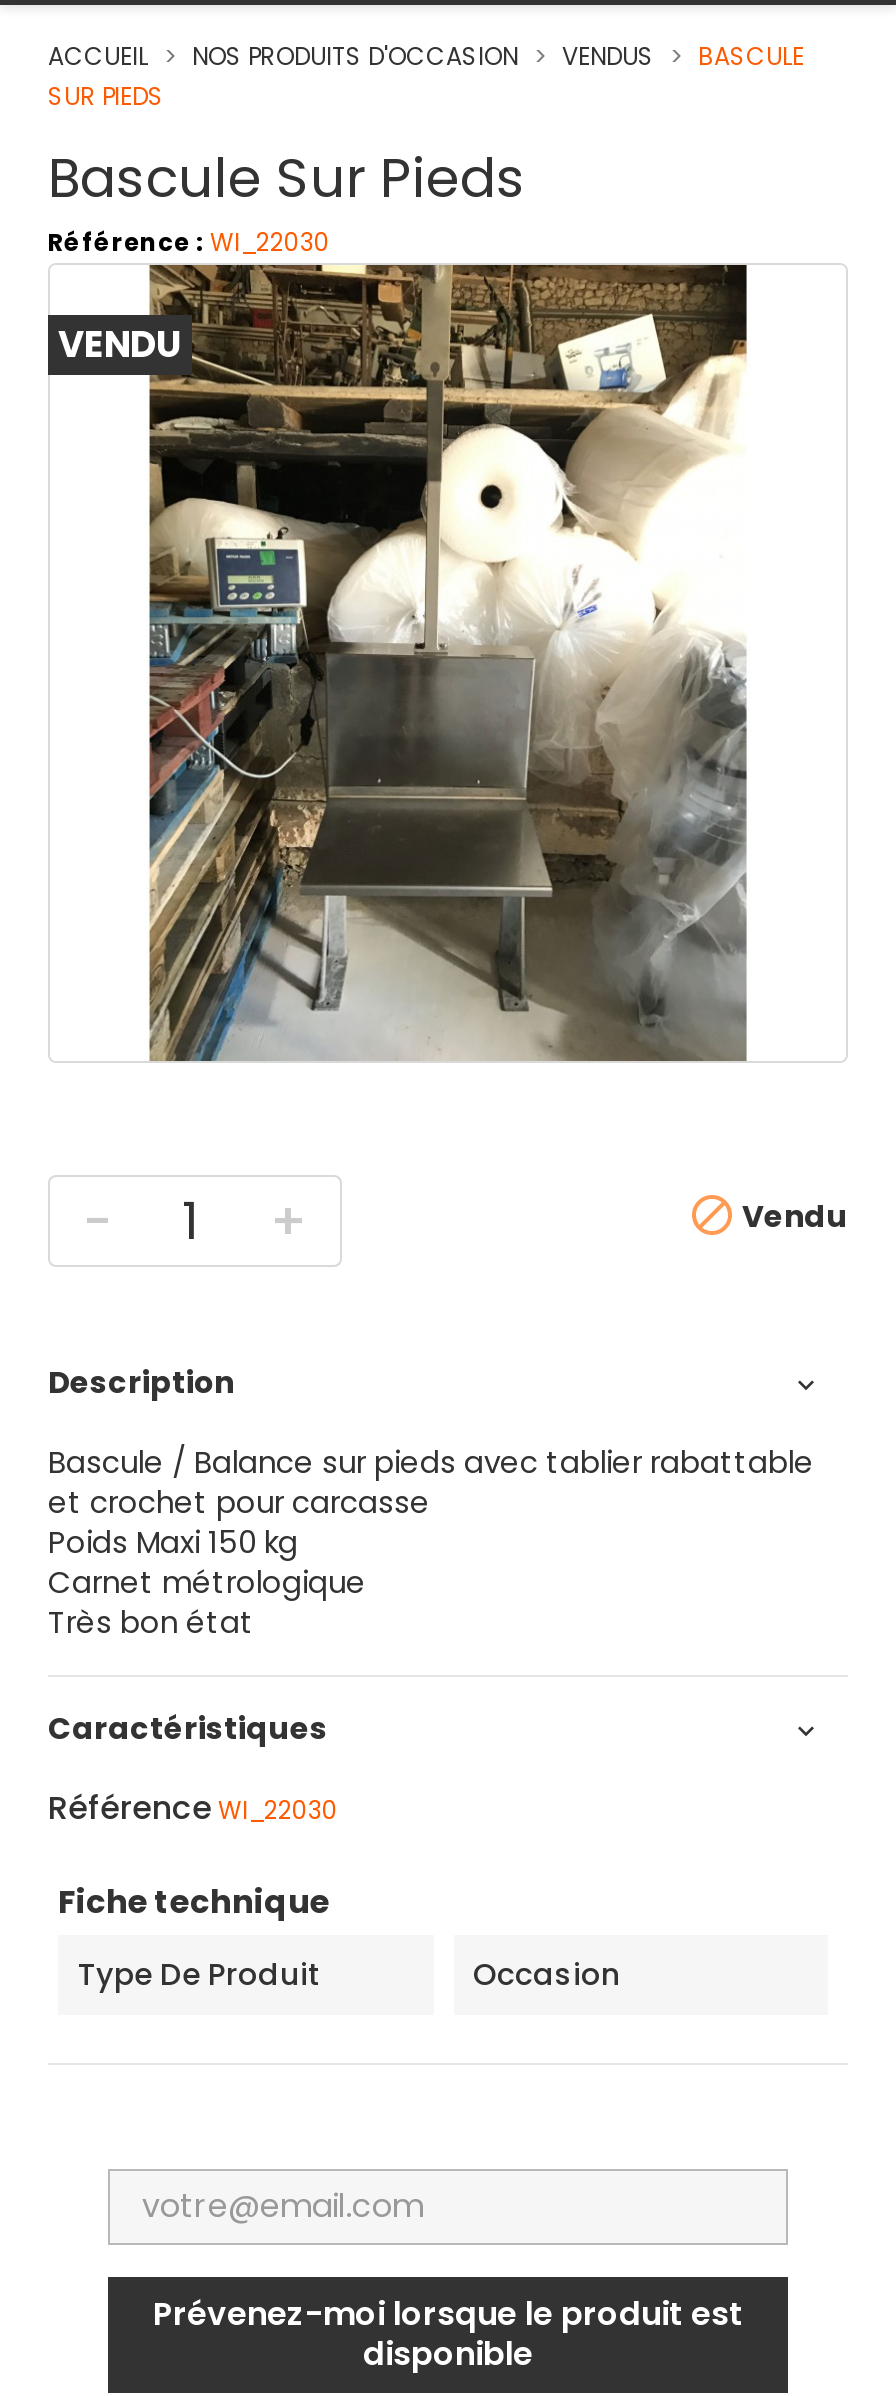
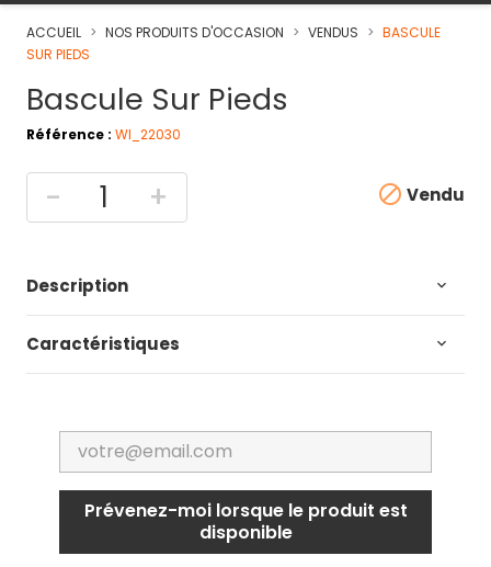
[58,263,750,1063] [image] | VENDU -> none
[48,1441,814,1643] Bascule / Balance sur pieds avec tablier rabattable | et crochet pour carcasse | Poids Maxi 150 kg | Carnet métrologique | Très bon état -> none
[48,1785,621,1995] Référence WI_22030 | Fiche technique | Type De Produit | Occasion -> none

